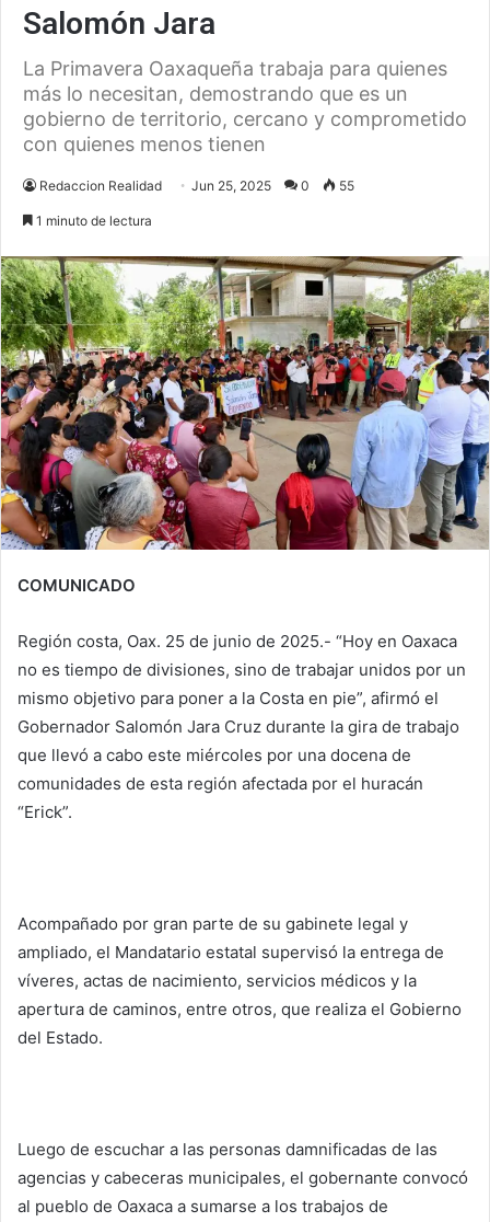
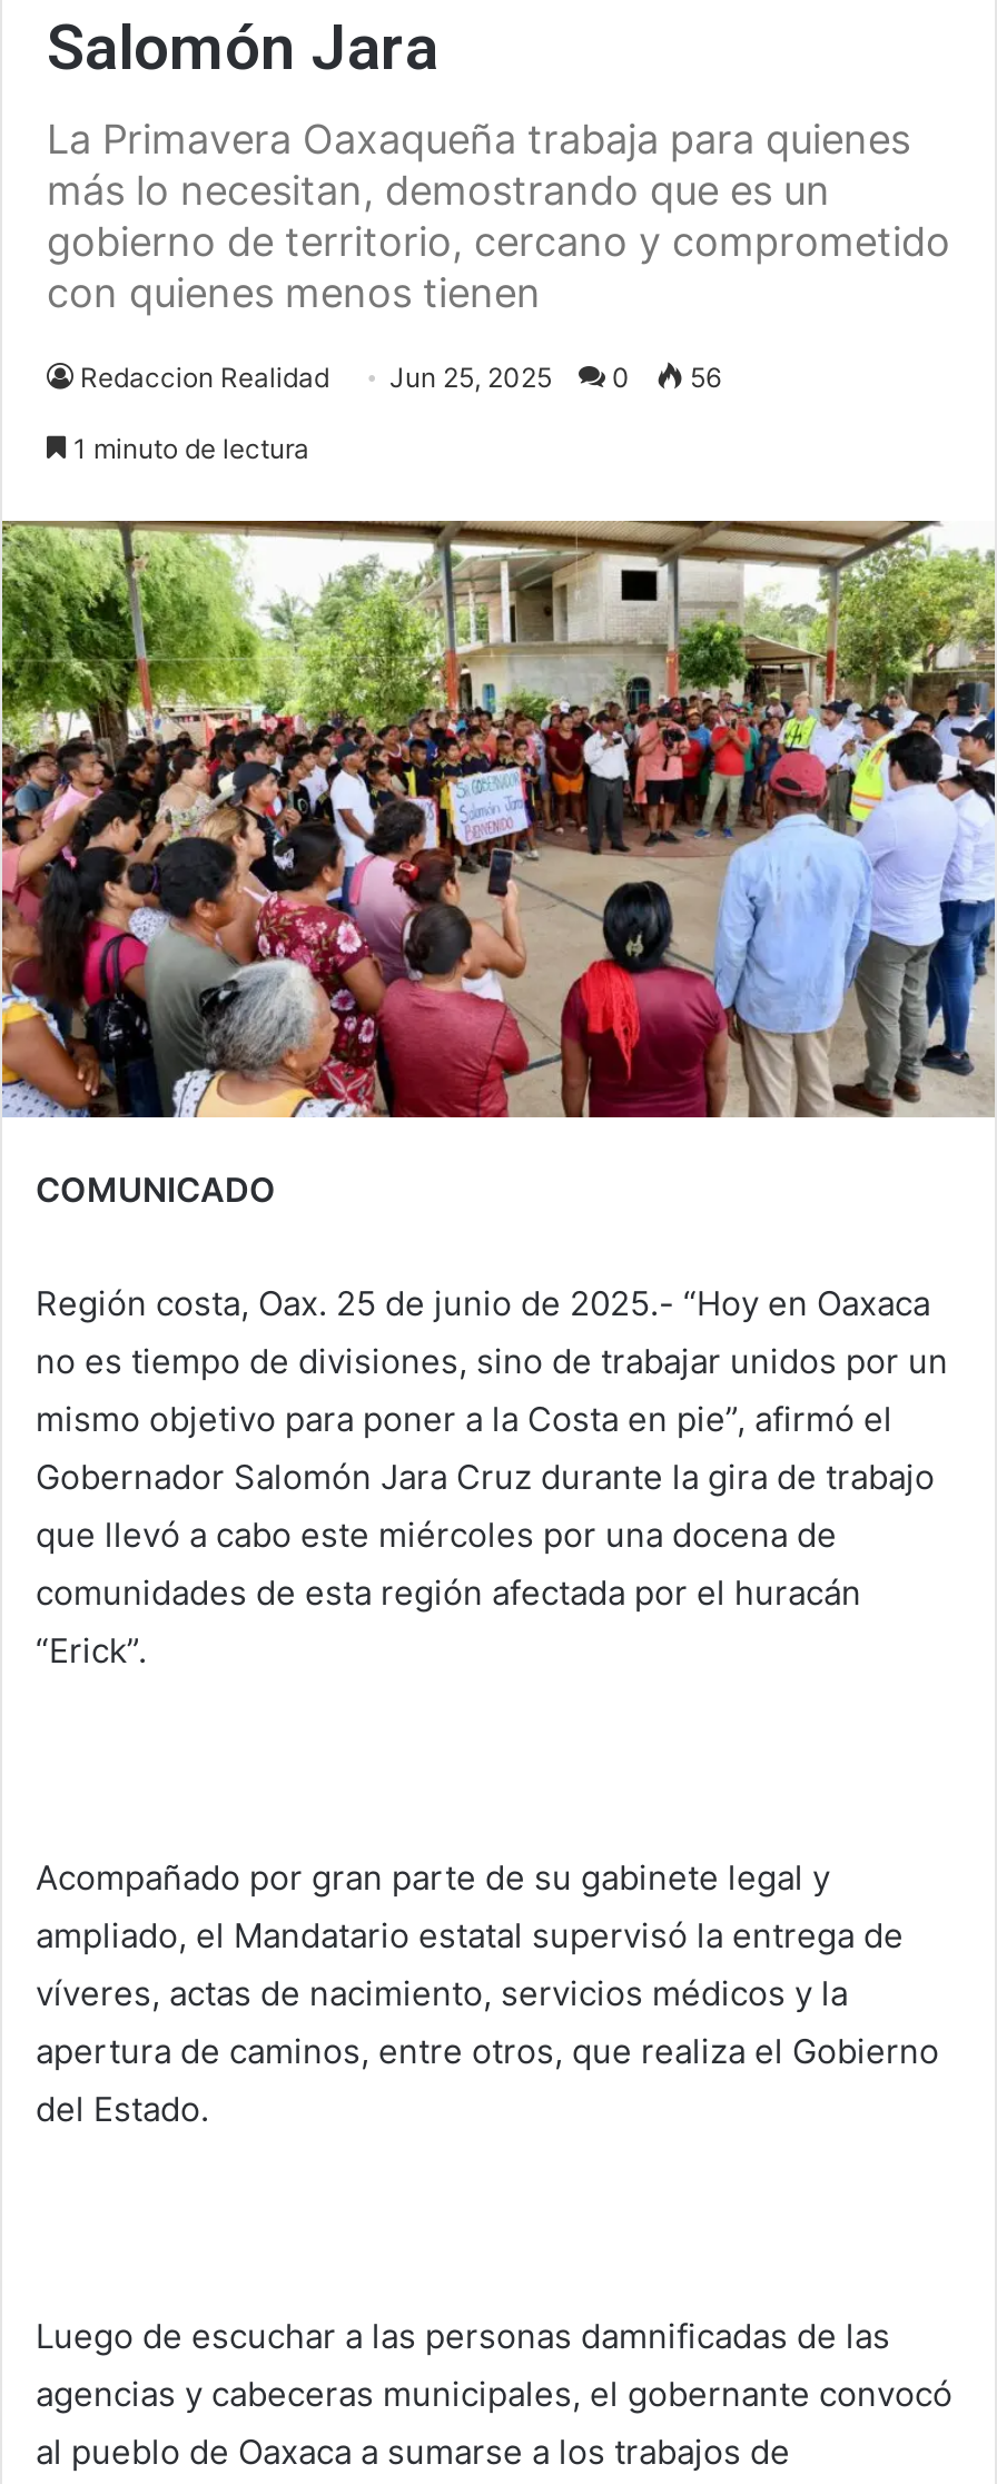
[39,177,354,193] Redaccion Realidad Jun 25, 2025 0 55 -> [80,360,721,393] Redaccion Realidad Jun 25, 2025 0 56

